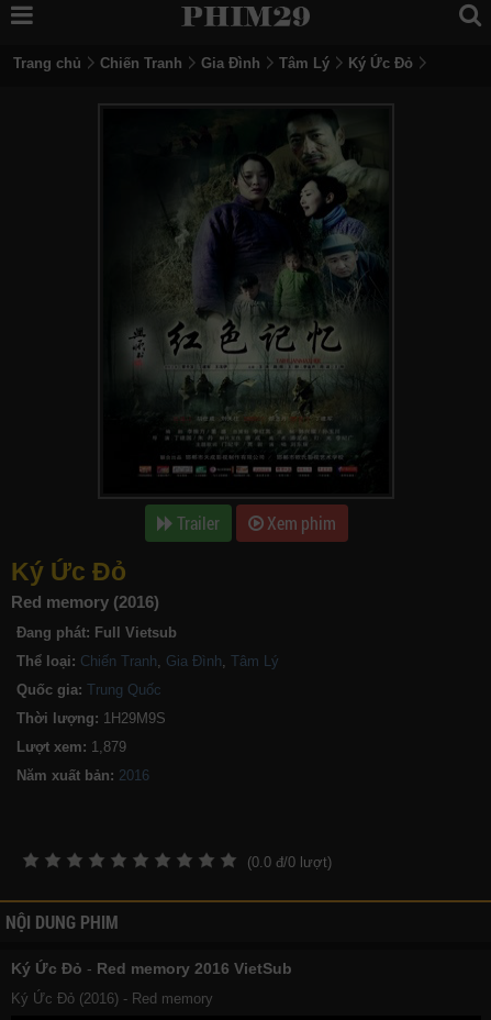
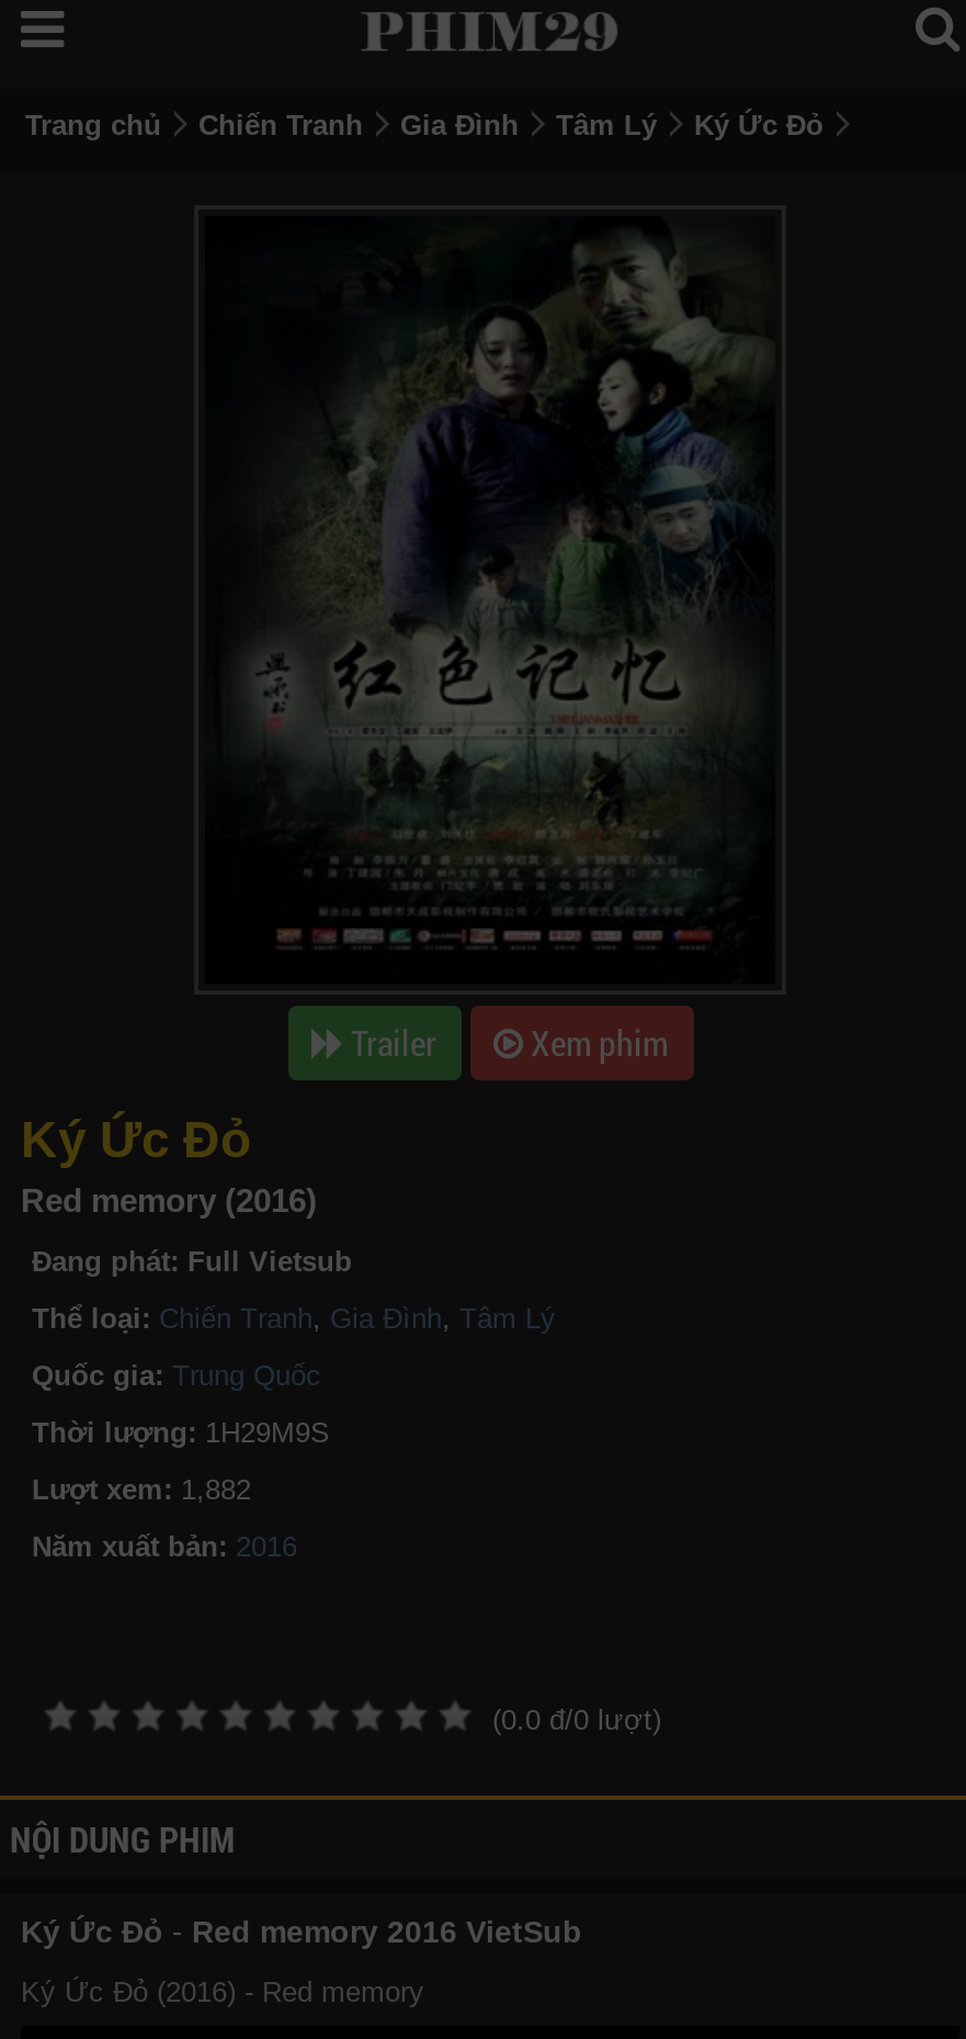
[16,739,126,755] Lượt xem: 1,879 -> [32,1473,251,1506] Lượt xem: 1,882

